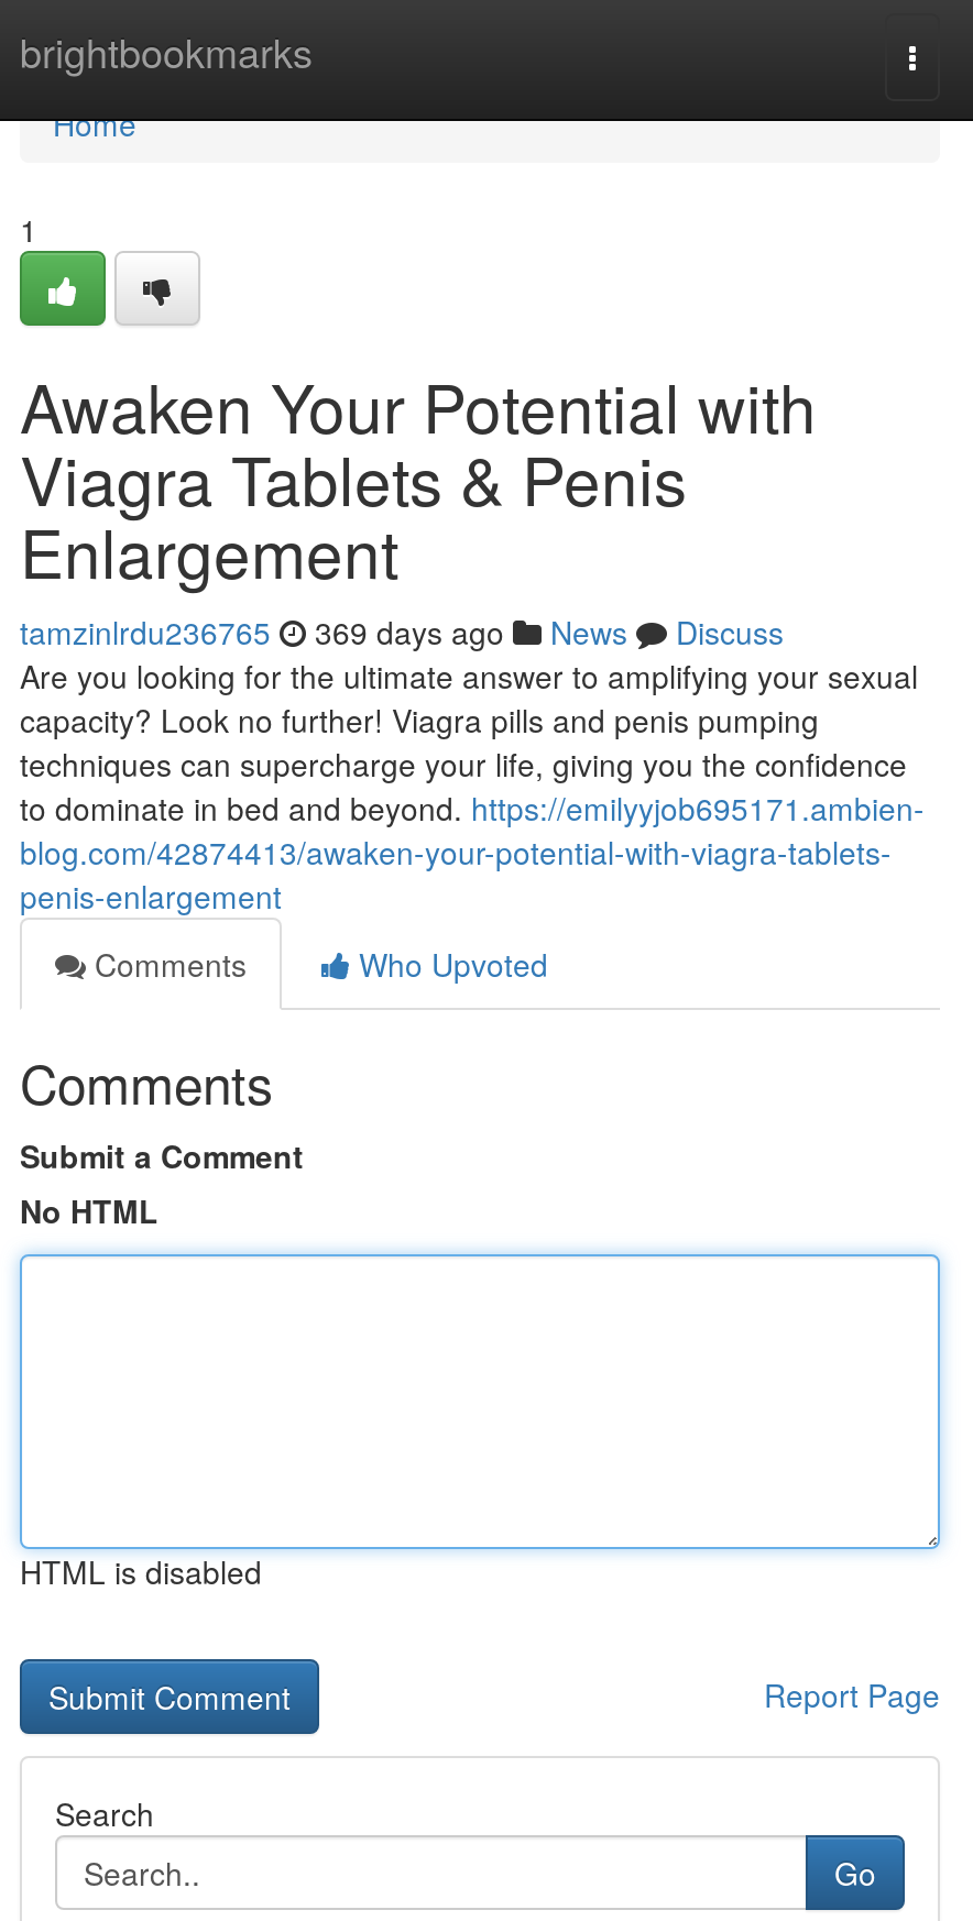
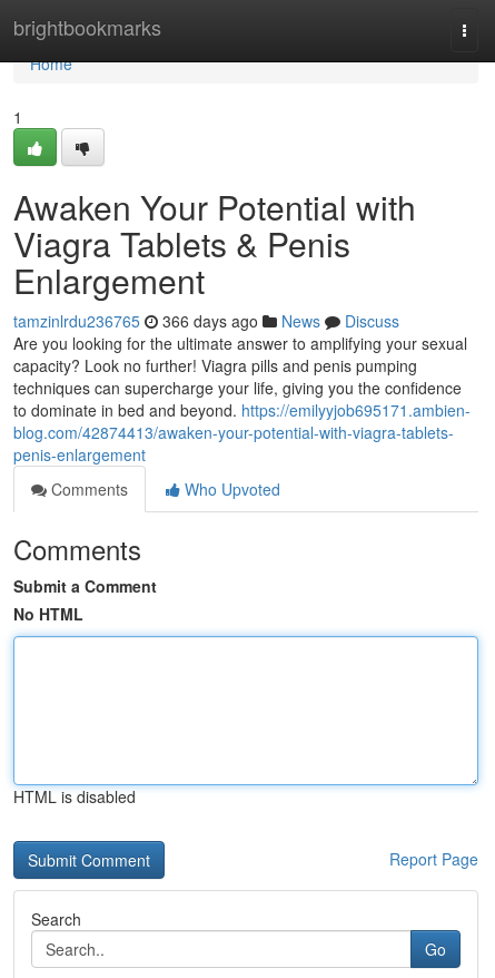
[20,610,784,654] tamzinlrdu236765 369 days ago News Discuss -> [13,310,399,332] tamzinlrdu236765 366 days ago News Discuss

